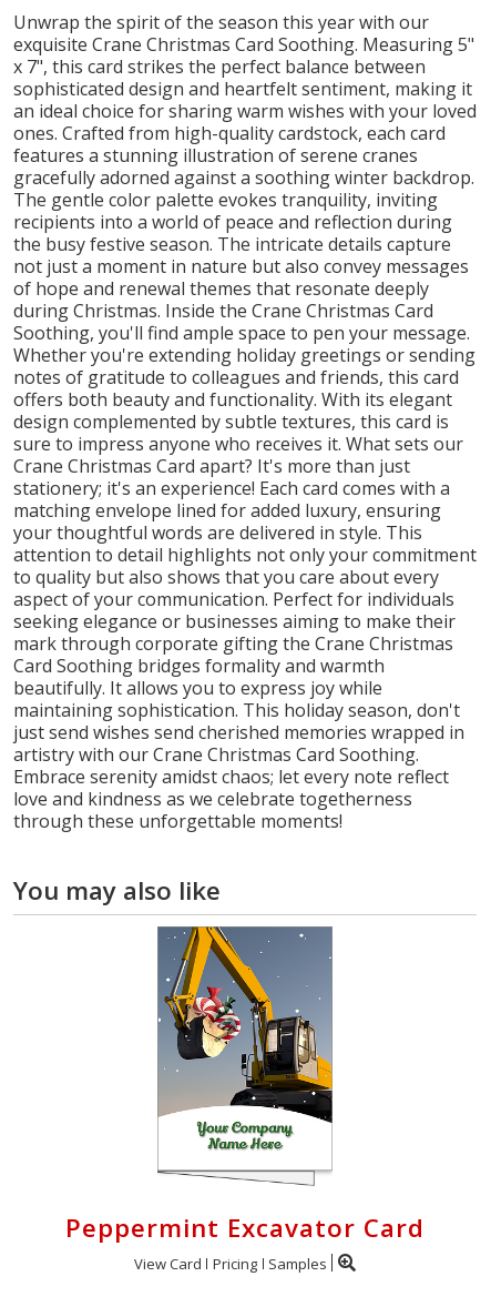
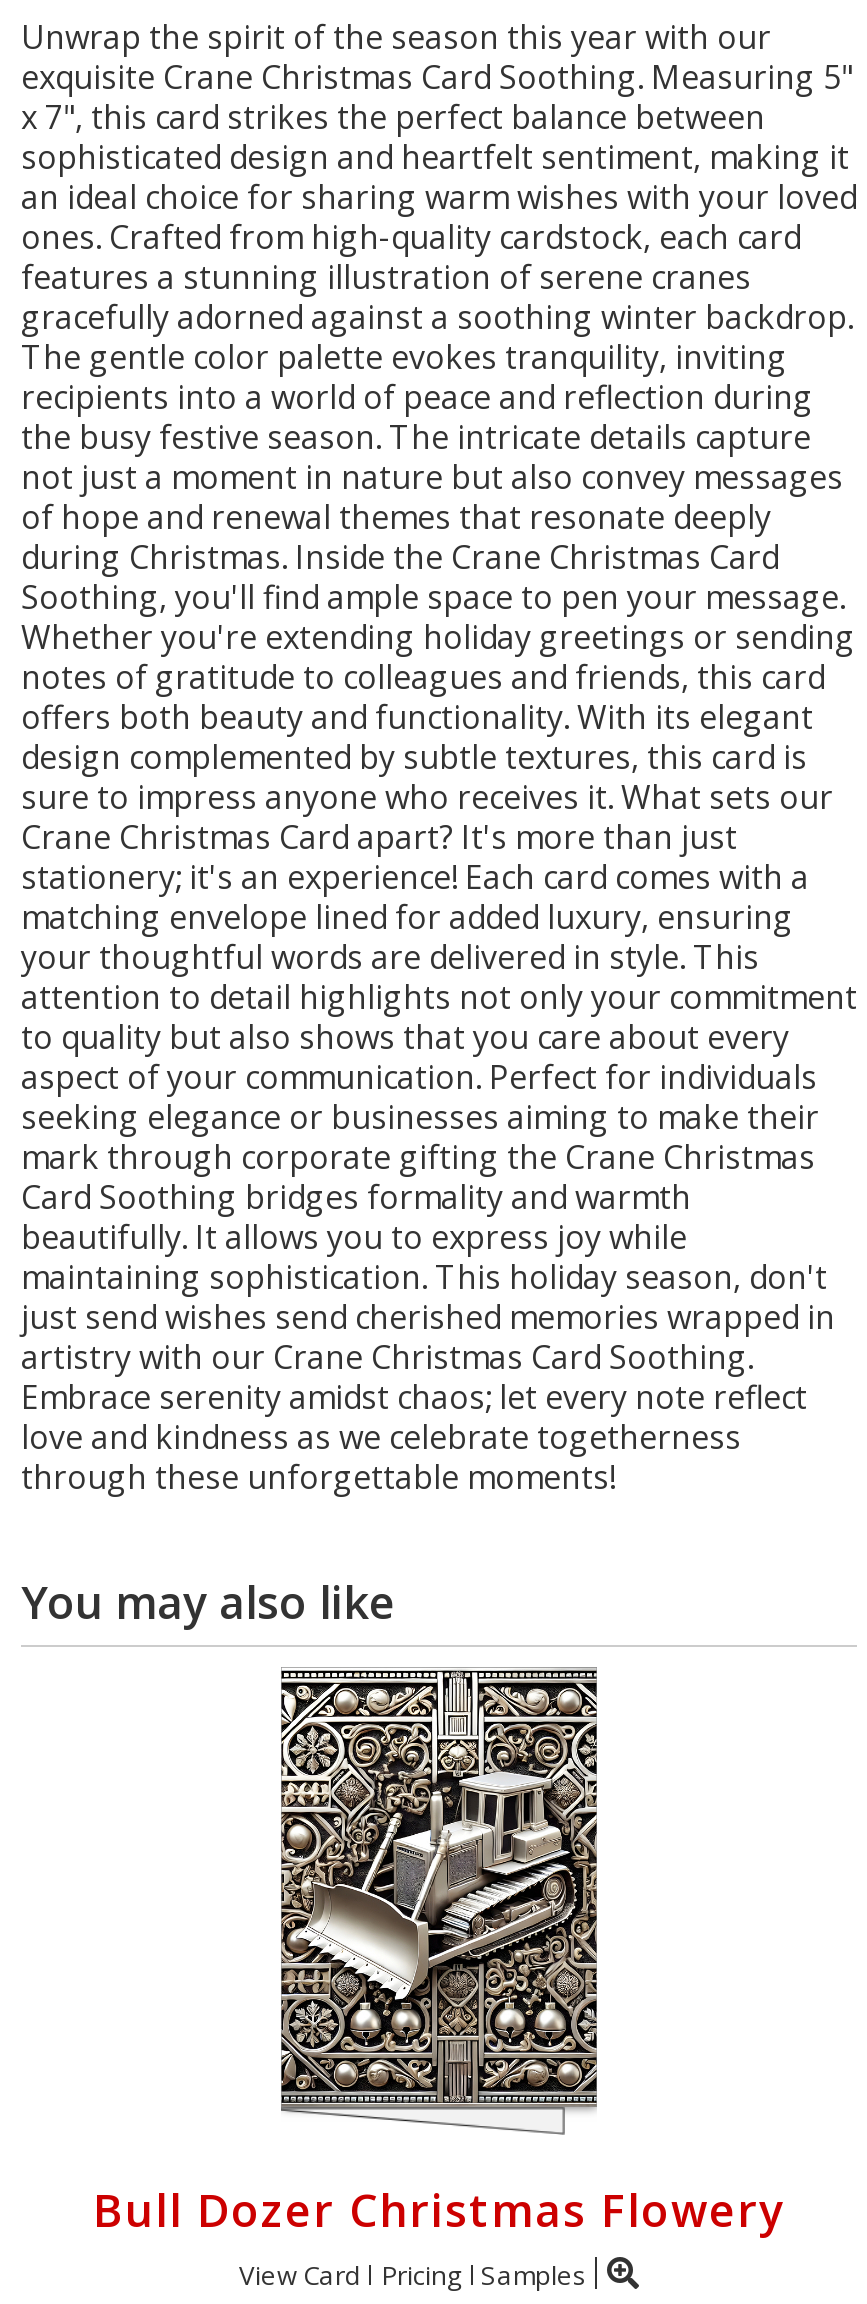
[65,926,424,1245] [image] | Peppermint Excavator Card -> [93,1667,785,2241] [image] | Bull Dozer Christmas Flowery

